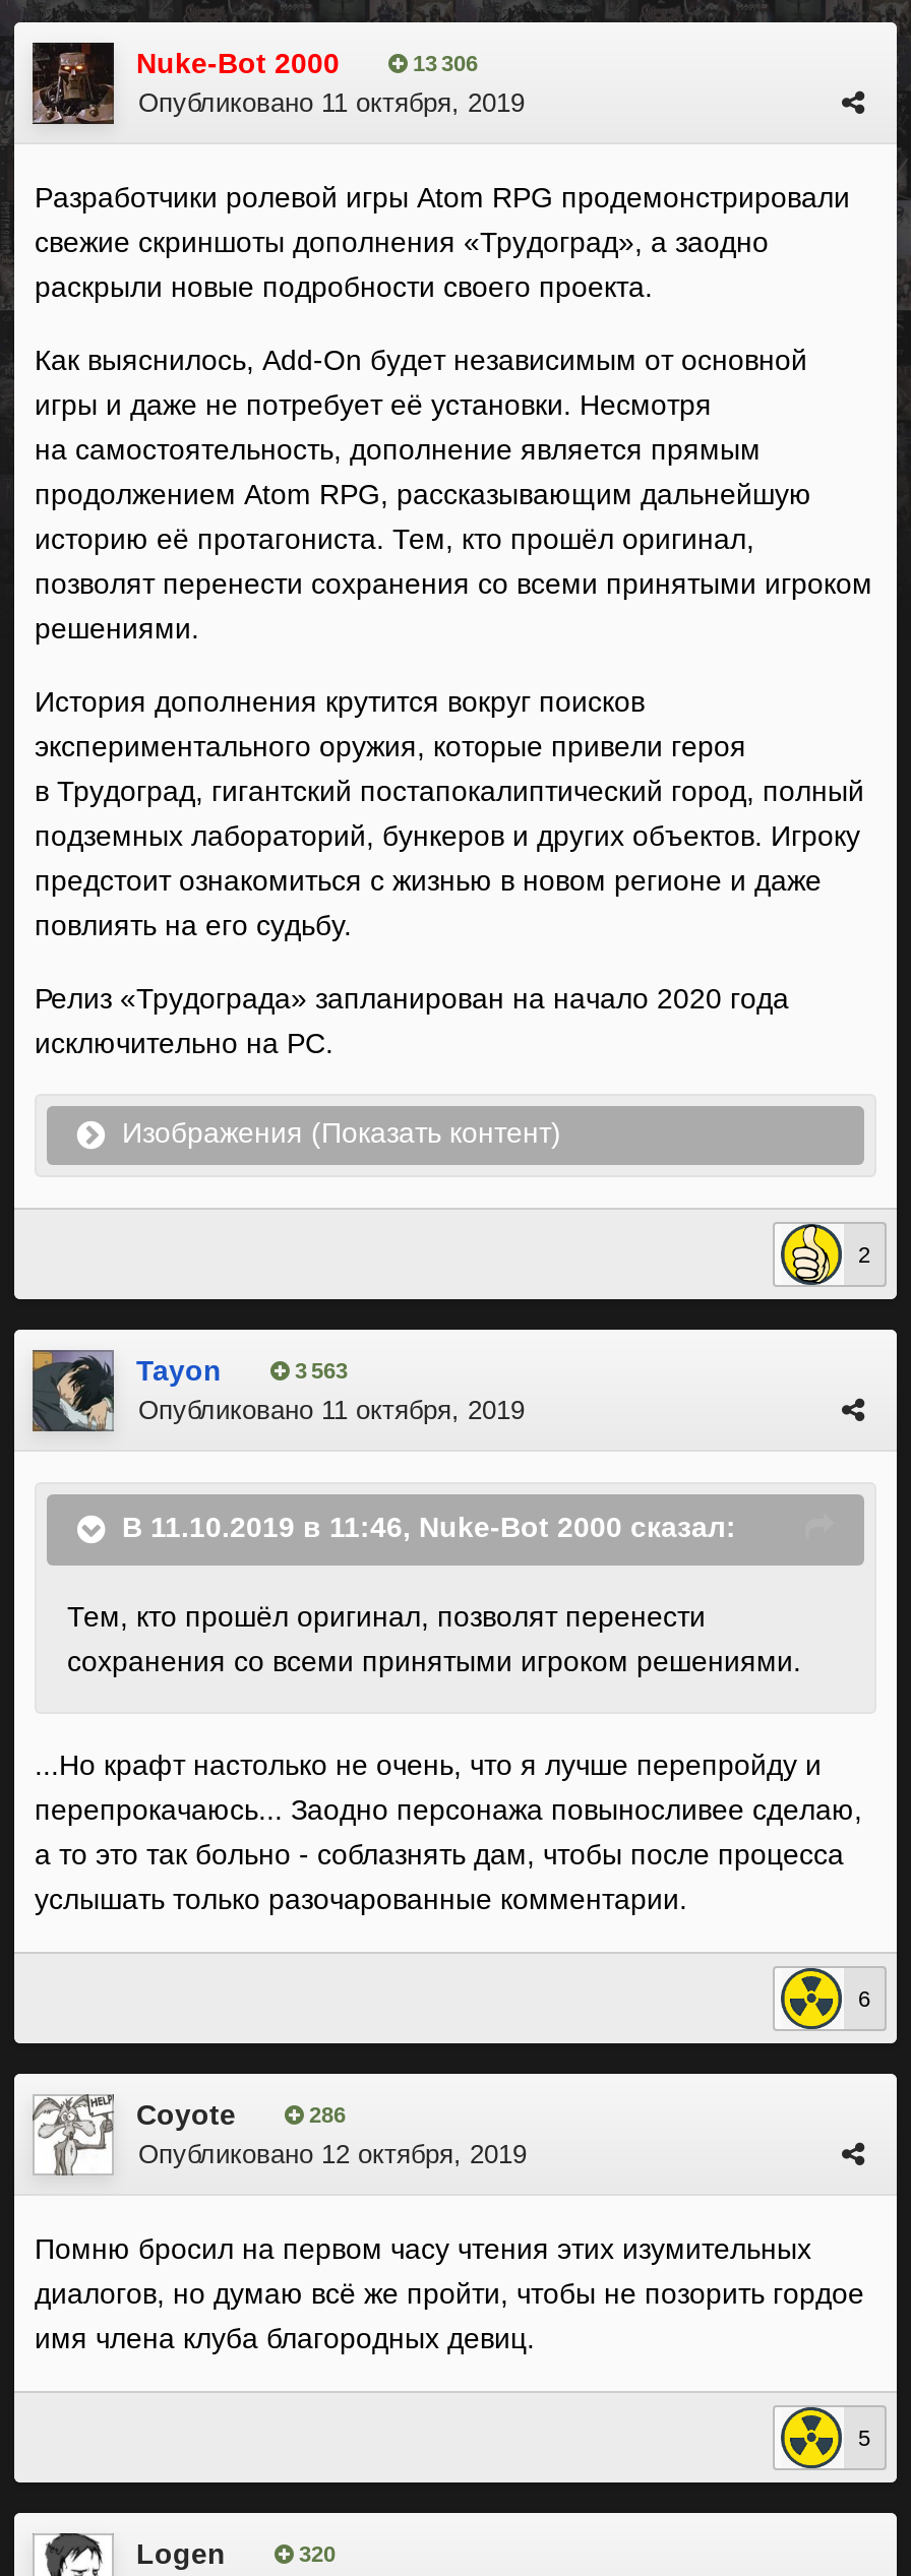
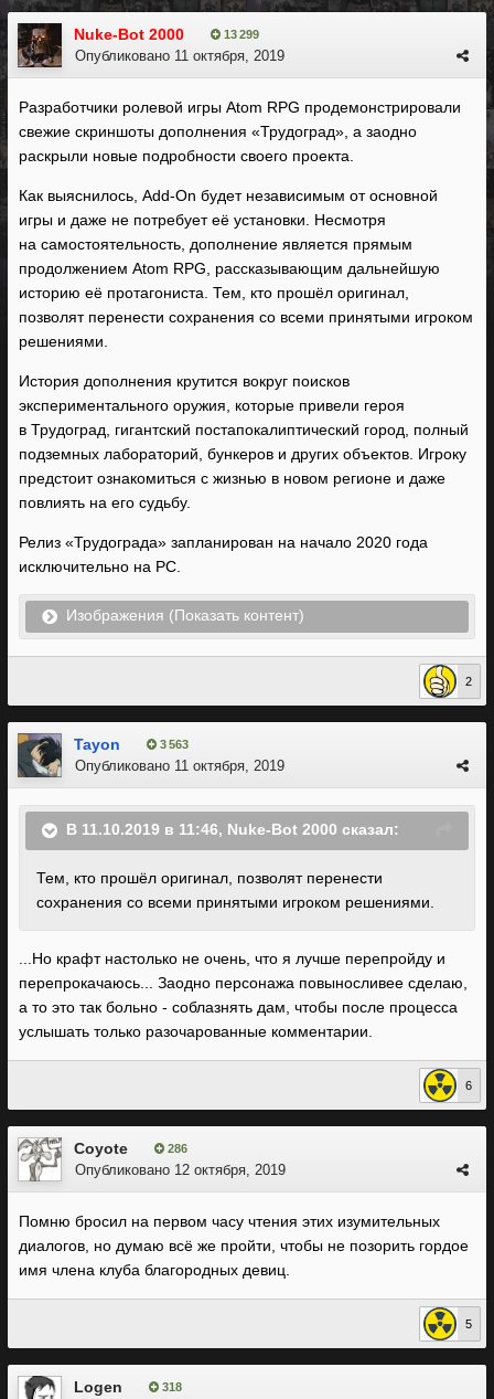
[407,51,478,75] 13 306 -> [221,28,259,41] 13 299
[293,2541,336,2566] 320 -> [159,1380,182,1393] 318

